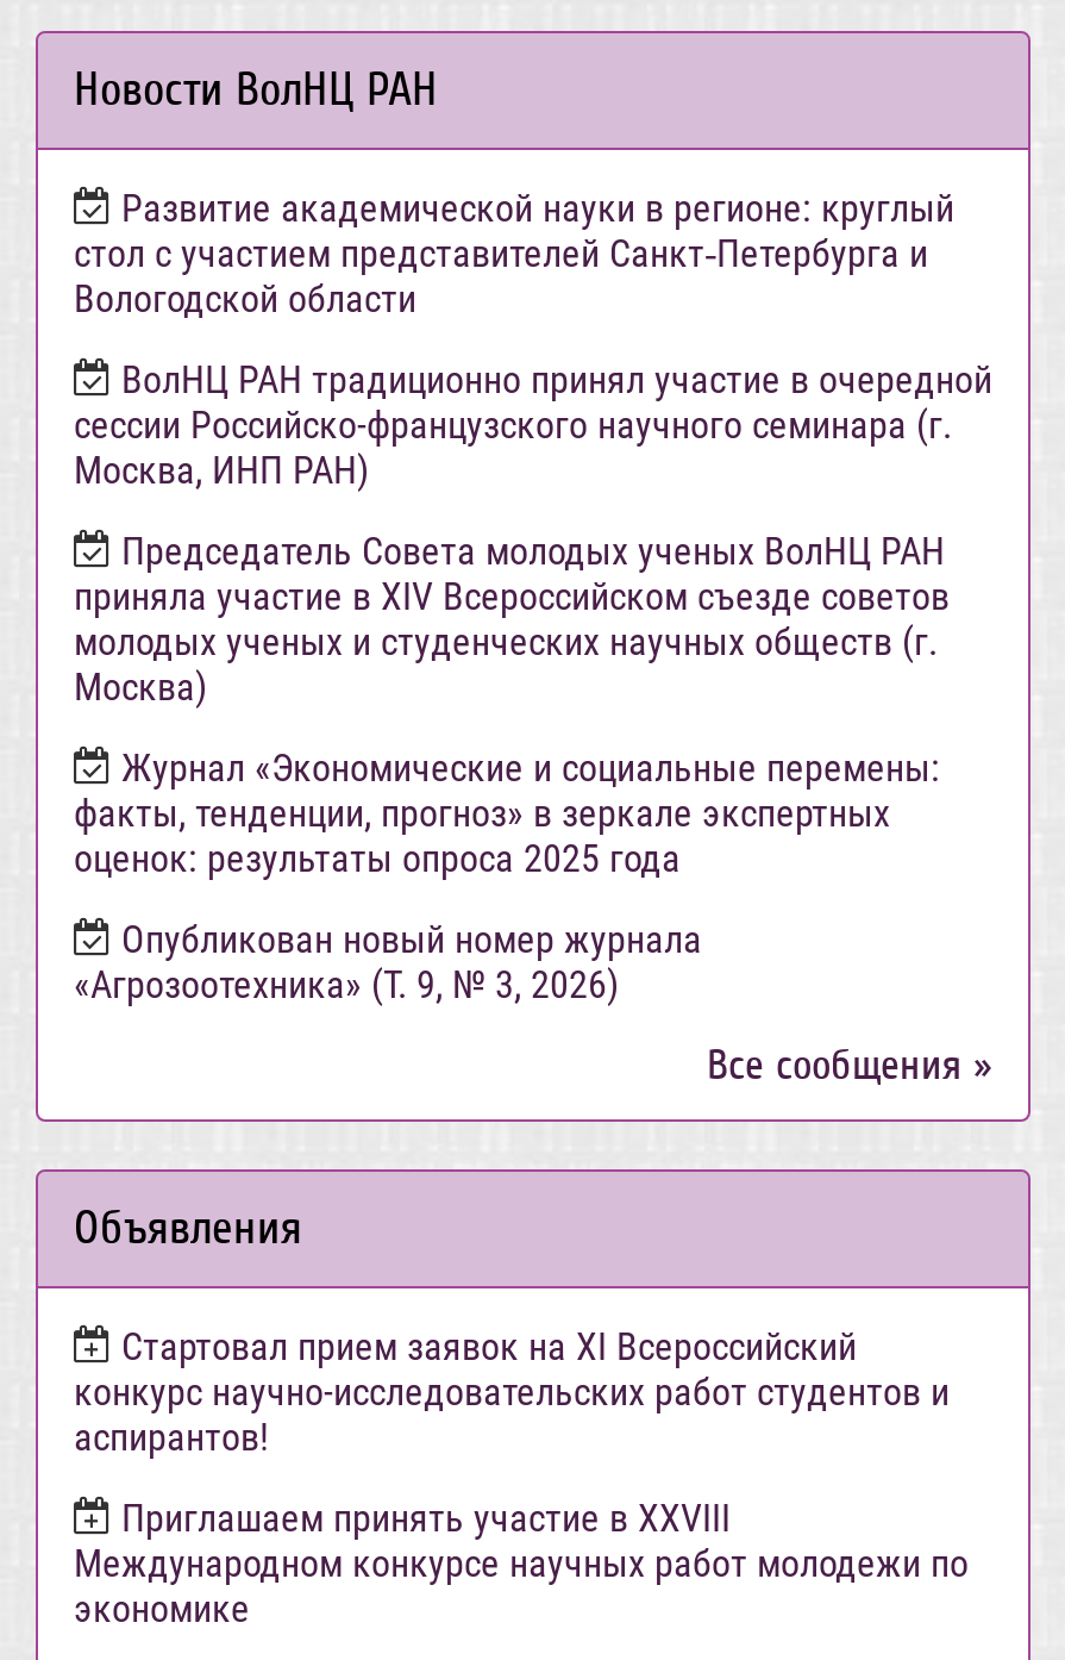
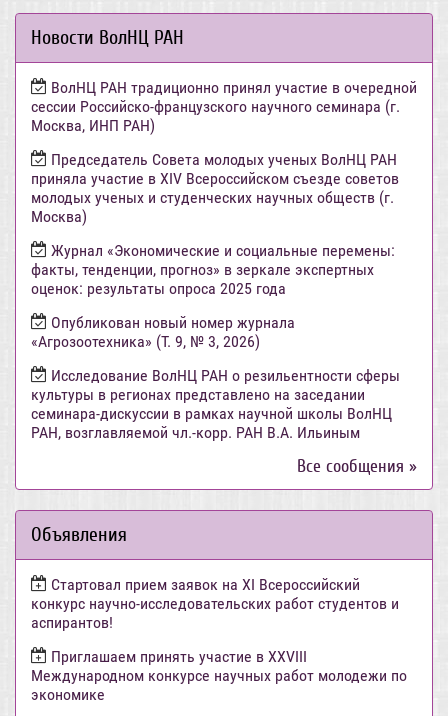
[74,186,954,322] Развитие академической науки в регионе: круглый | стол с участием представителей Санкт‑Петербурга и | Вологодской области -> none
moved [74,358,992,1008] -> [31,78,417,351]: ВолНЦ РАН традиционно принял участие в очередной | сессии Российско-французского научного семинара (г. | Москва, ИНП РАН) | ... | Опубликован новый номер журнала | «Агрозоотехника» (Т. 9, № 3, 2026)
none -> [31,366,400,442] Исследование ВолНЦ РАН о резильентности сферы | культуры в регионах представлено на заседании | семинара-дискуссии в рамках научной школы ВолНЦ | РАН, возглавляемой чл.-корр. РАН В.А. Ильиным

